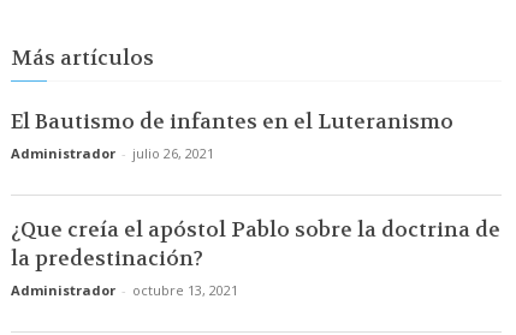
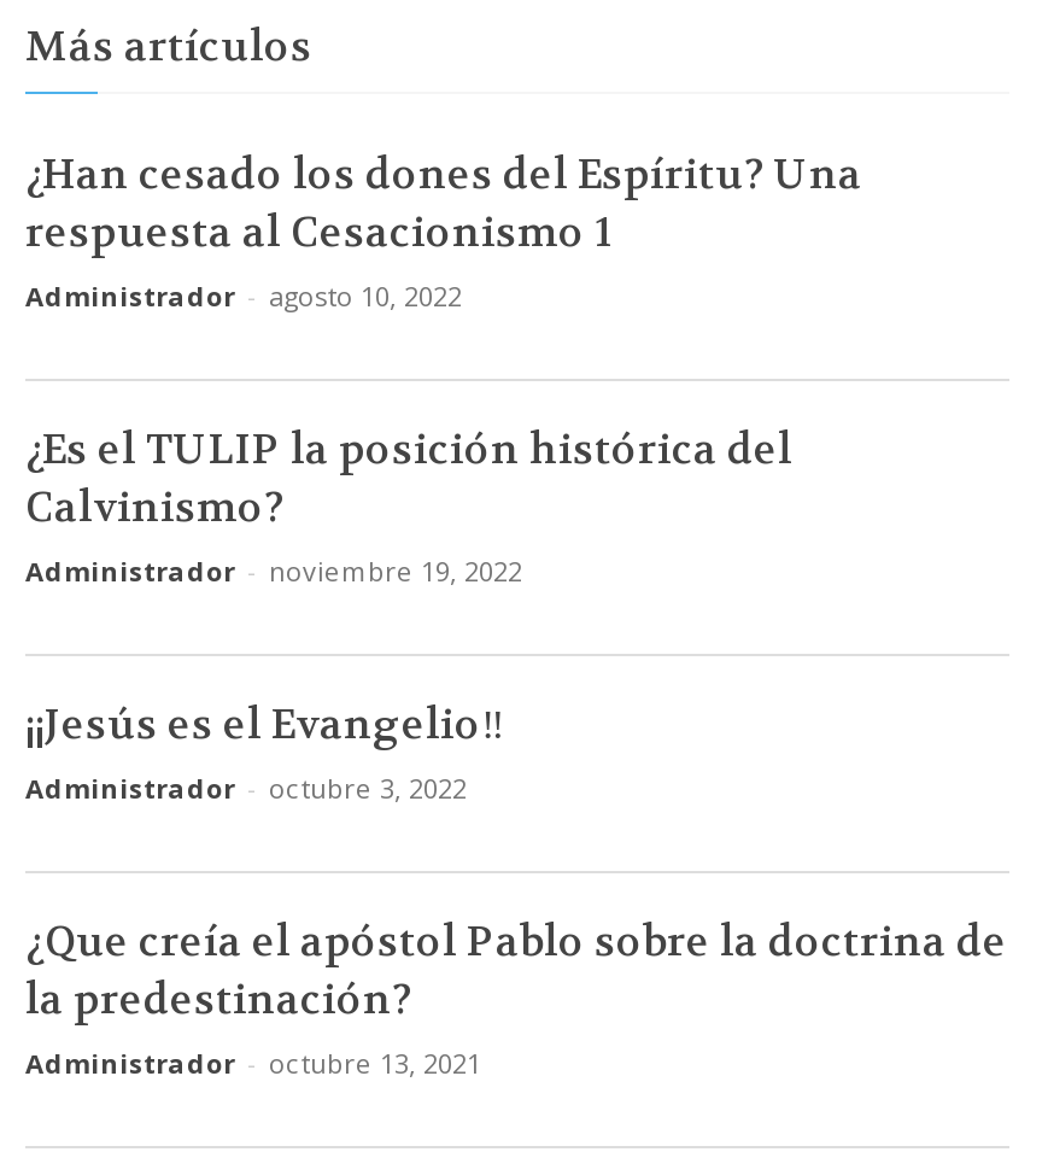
[11,109,453,163] El Bautismo de infantes en el Luteranismo | Administrador - julio 26, 2021 -> [25,148,862,807] ¿Han cesado los dones del Espíritu? Una | respuesta al Cesacionismo 1 | Administrador - agosto 10, 2022 | ¿Es el TULIP la posición histórica del | Calvinismo? | Administrador - noviembre 19, 2022 | ¡¡Jesús es el Evangelio‼ | Administrador - octubre 3, 2022

